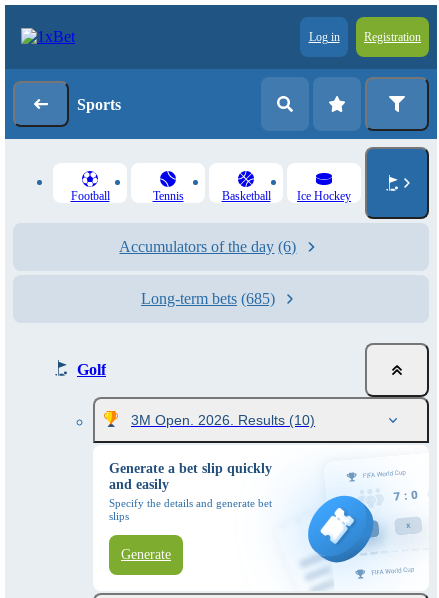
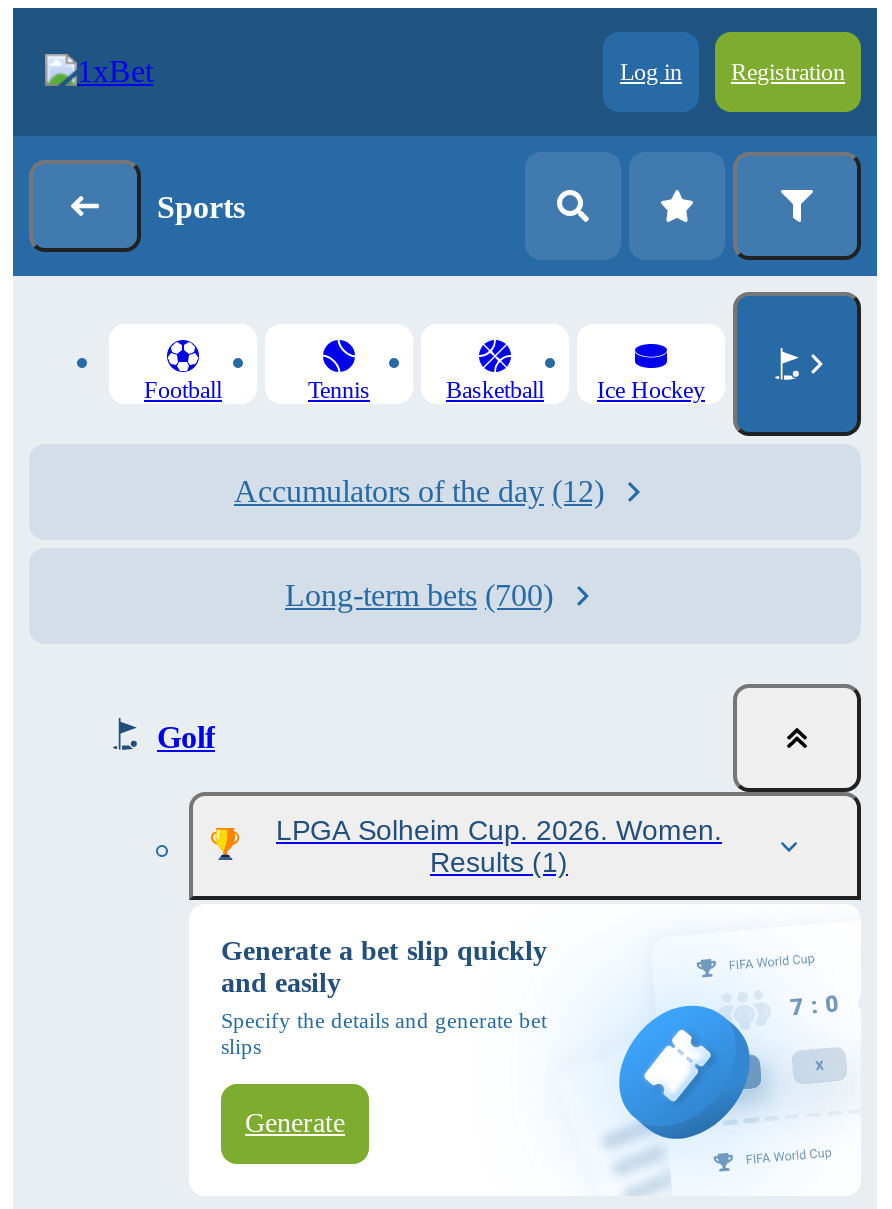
[119,238,296,255] Accumulators of the day (6) -> [234,474,604,508] Accumulators of the day (12)
[141,290,275,307] Long-term bets (685) -> [285,578,553,612] Long-term bets (700)
[131,412,315,428] 3M Open. 2026. Results (10) -> [276,814,722,878] LPGA Solheim Cup. 2026. Women. | Results (1)

